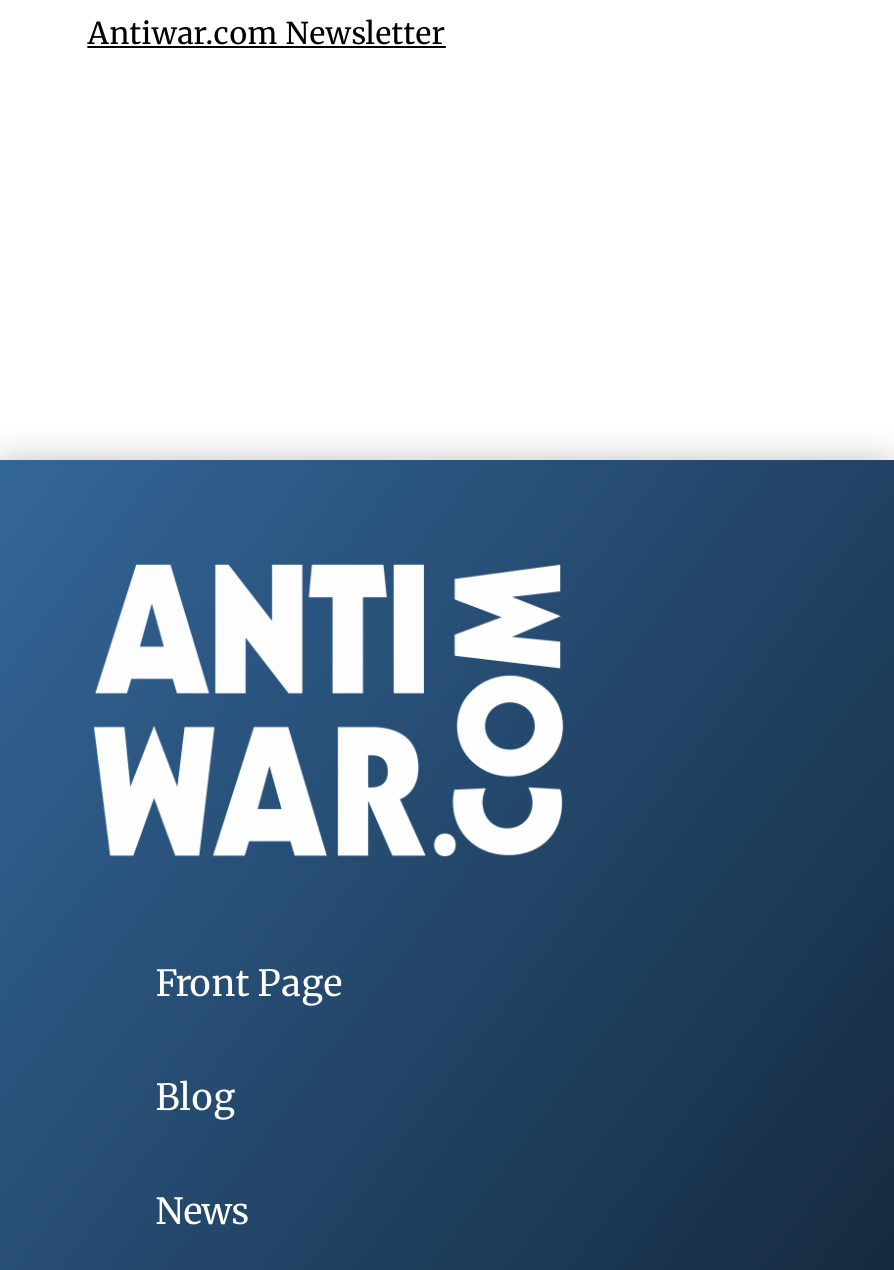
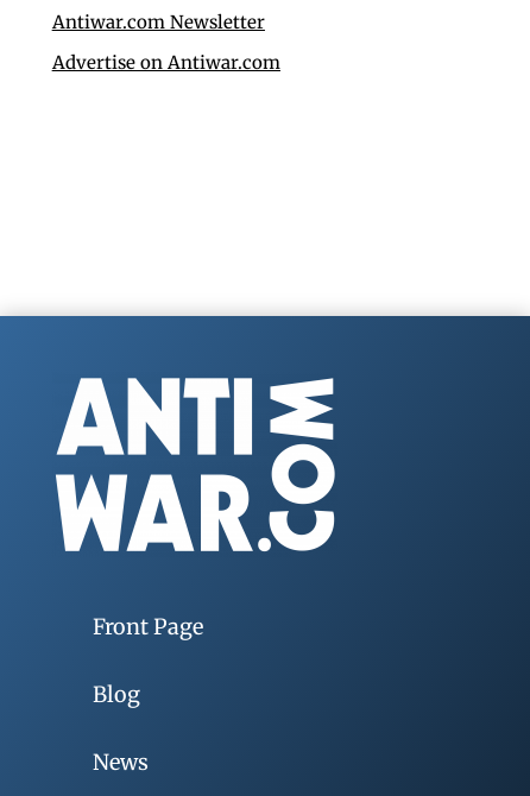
none -> [52,51,280,74] Advertise on Antiwar.com

